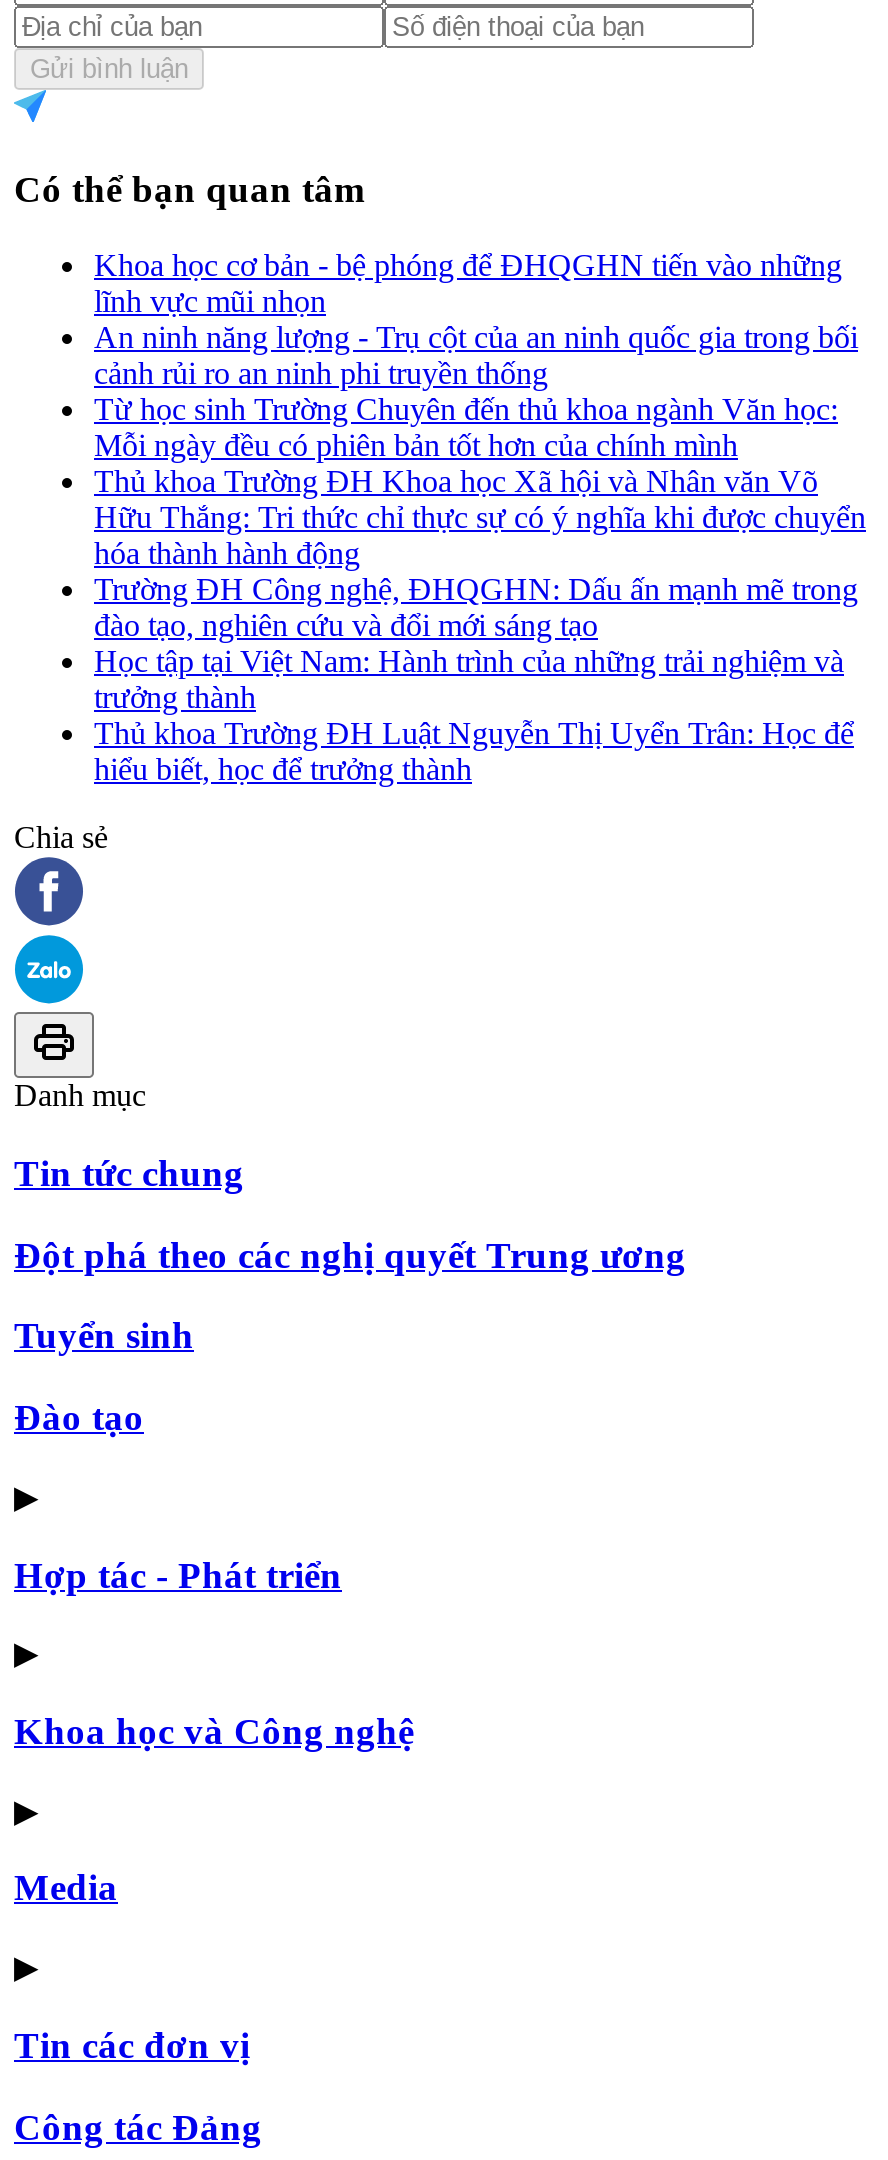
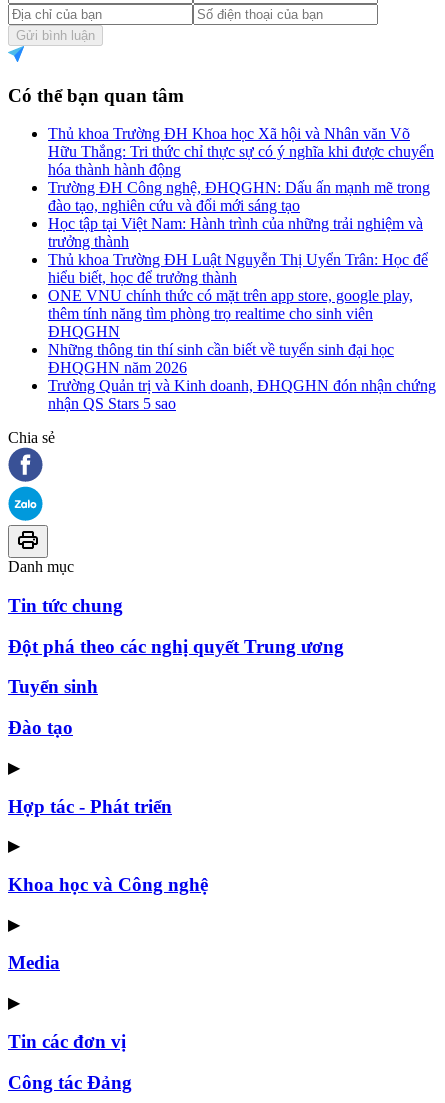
[94,248,858,462] Khoa học cơ bản - bệ phóng để ĐHQGHN tiến vào những | lĩnh vực mũi nhọn | An ninh năng lượng - Trụ cột của an ninh quốc gia trong bối | cảnh rủi ro an ninh phi truyền thống | Từ học sinh Trường Chuyên đến thủ khoa ngành Văn học: | Mỗi ngày đều có phiên bản tốt hơn của chính mình -> none
moved [94,464,866,786] -> [48,125,434,286]: Thủ khoa Trường ĐH Khoa học Xã hội và Nhân văn Võ | Hữu Thắng: Tri thức chỉ thực sự có ý nghĩa khi được chuyển | hóa thành hành động | ... | Thủ khoa Trường ĐH Luật Nguyễn Thị Uyển Trân: Học để | hiểu biết, học để trưởng thành
none -> [48,287,436,412] ONE VNU chính thức có mặt trên app store, google play, | thêm tính năng tìm phòng trọ realtime cho sinh viên | ĐHQGHN | Những thông tin thí sinh cần biết về tuyển sinh đại học | ĐHQGHN năm 2026 | Trường Quản trị và Kinh doanh, ĐHQGHN đón nhận chứng | nhận QS Stars 5 sao

